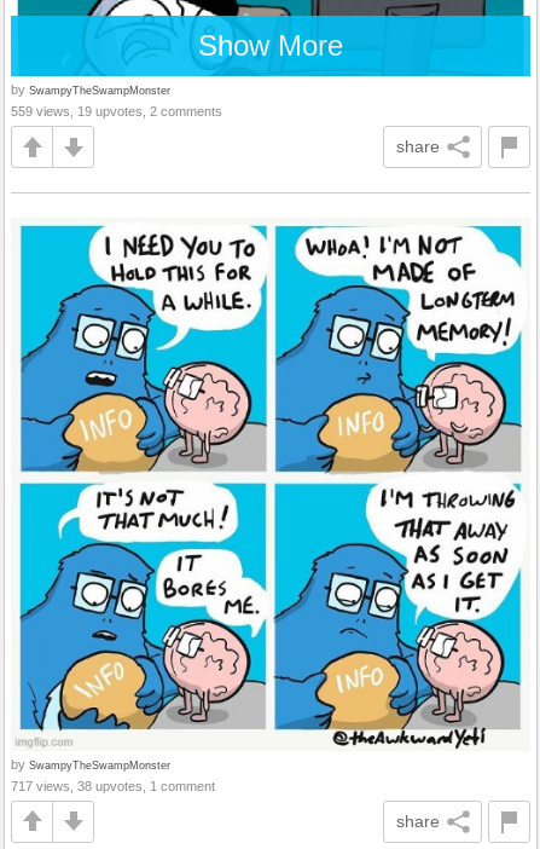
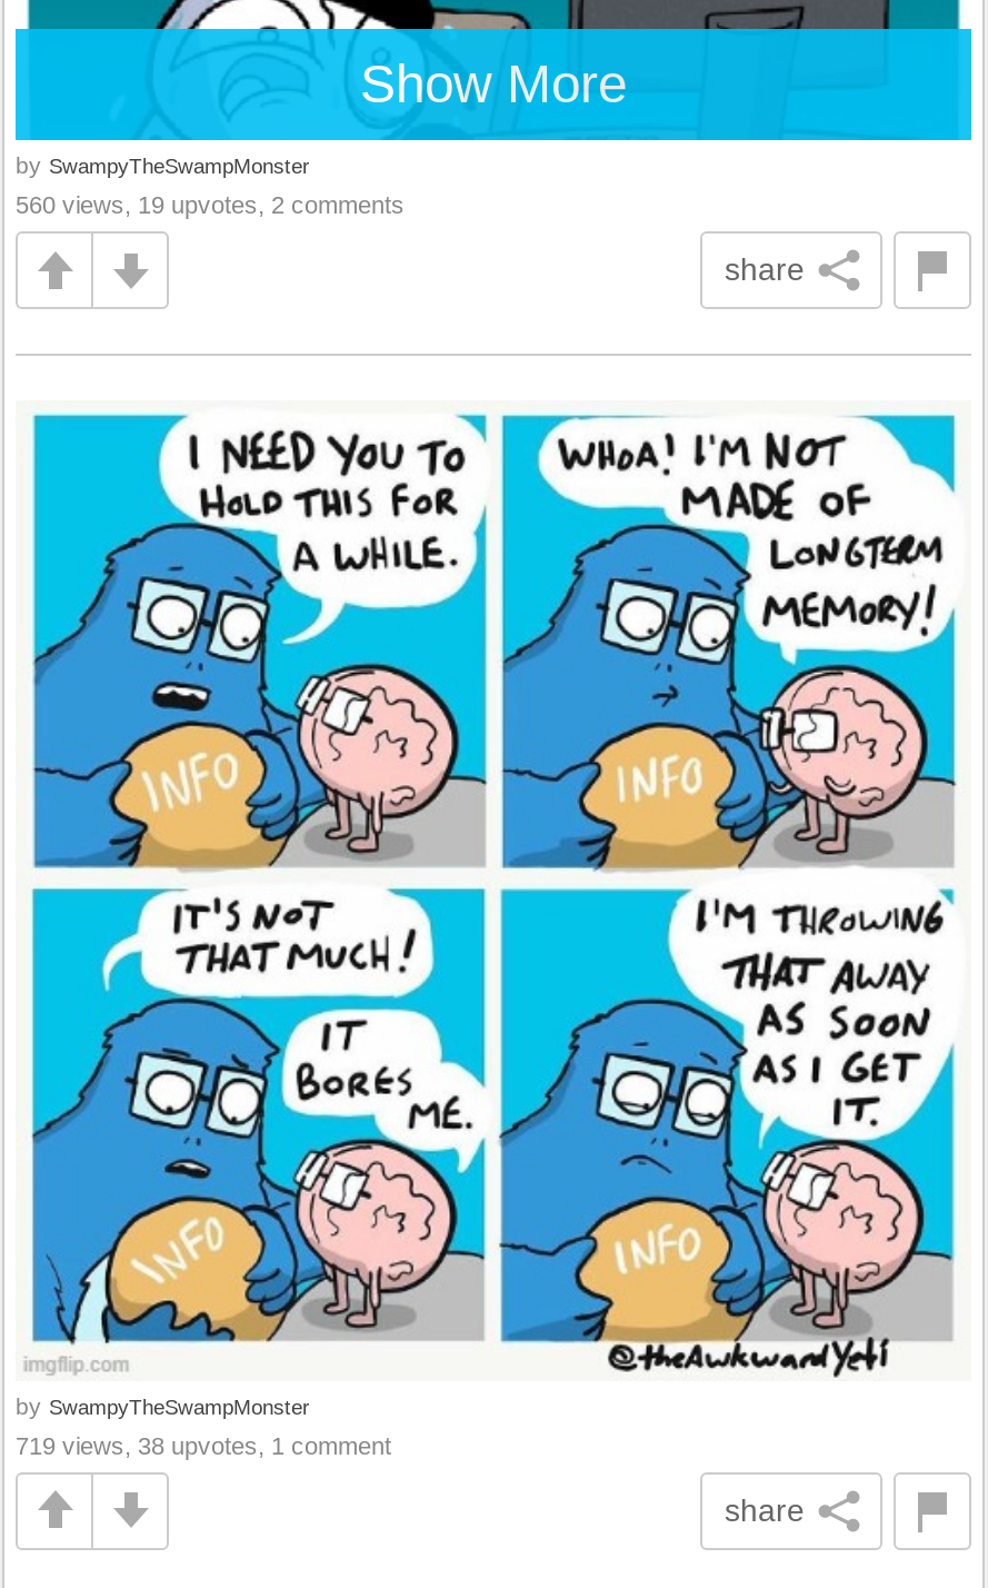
[11,104,222,119] 559 views, 19 upvotes, 2 comments -> [16,191,405,218] 560 views, 19 upvotes, 2 comments
[11,779,215,793] 717 views, 38 upvotes, 1 comment -> [16,1432,391,1459] 719 views, 38 upvotes, 1 comment

